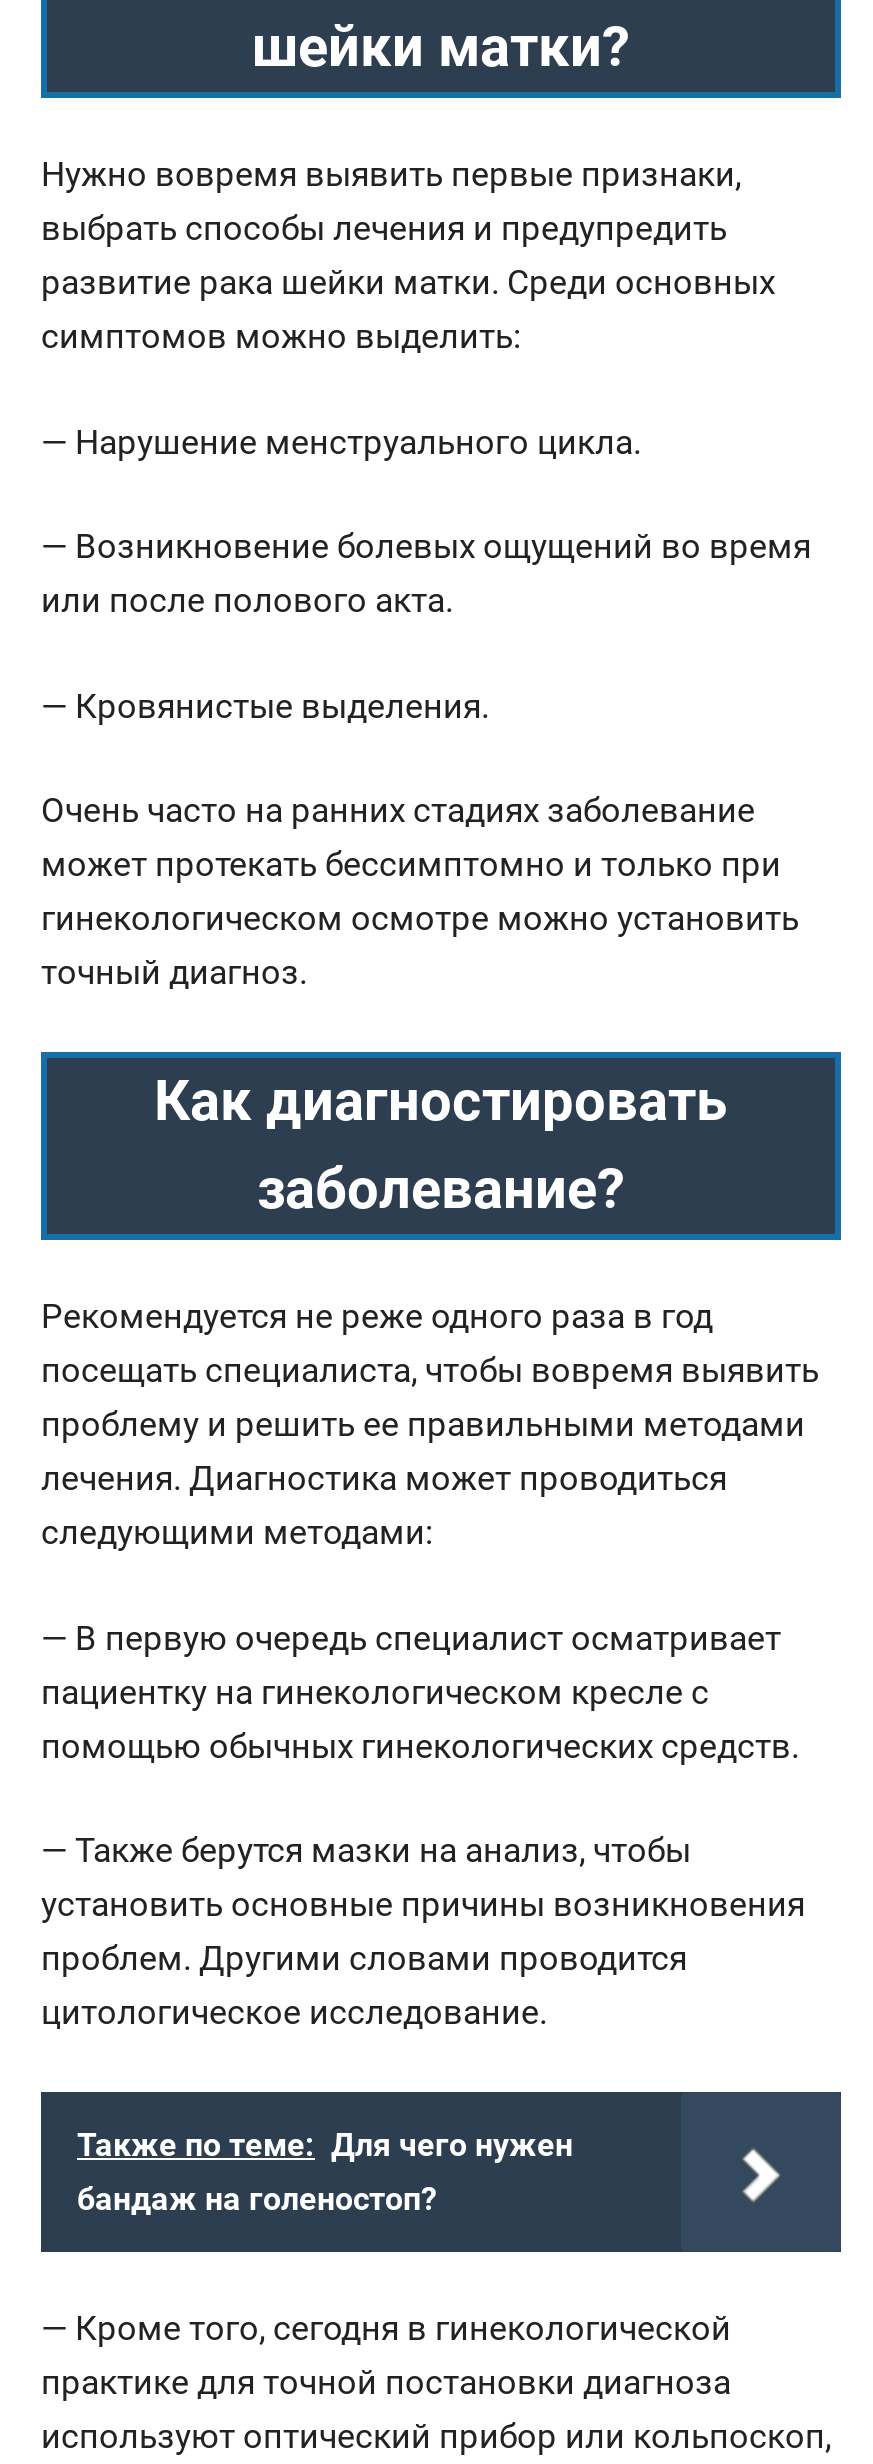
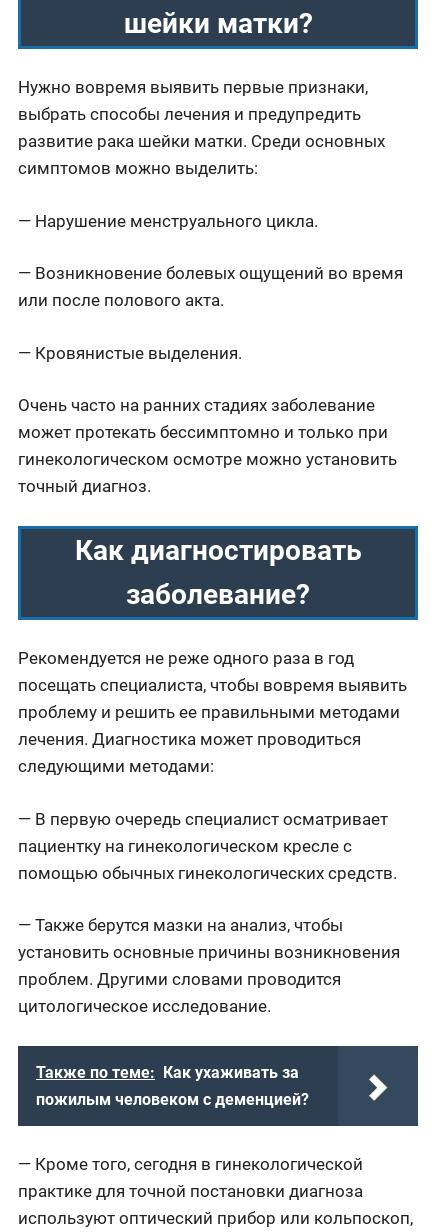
[77,2125,573,2217] Также по теме: Для чего нужен | бандаж на голеностоп? -> [36,1062,309,1108] Также по теме: Как ухаживать за | пожилым человеком с деменцией?

